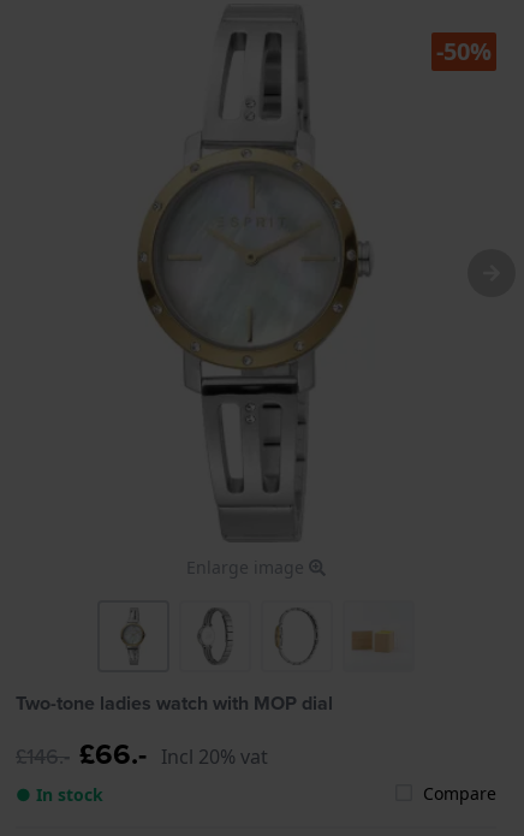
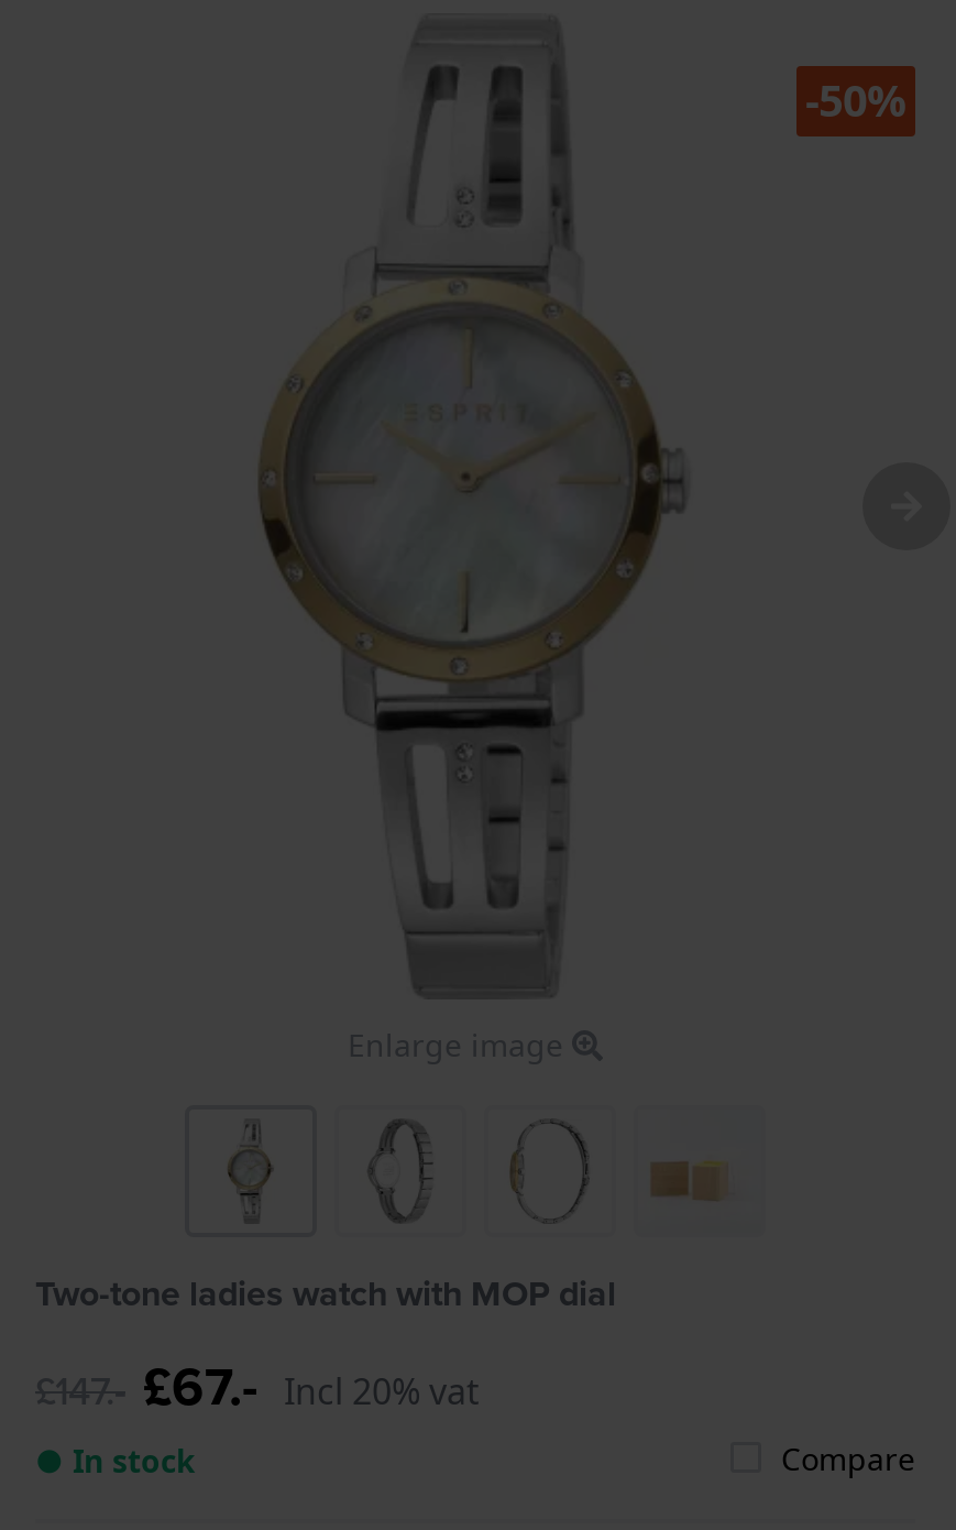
[16,732,268,774] £146.- £66.- Incl 20% vat -> [35,1347,480,1426] £147.- £67.- Incl 20% vat

